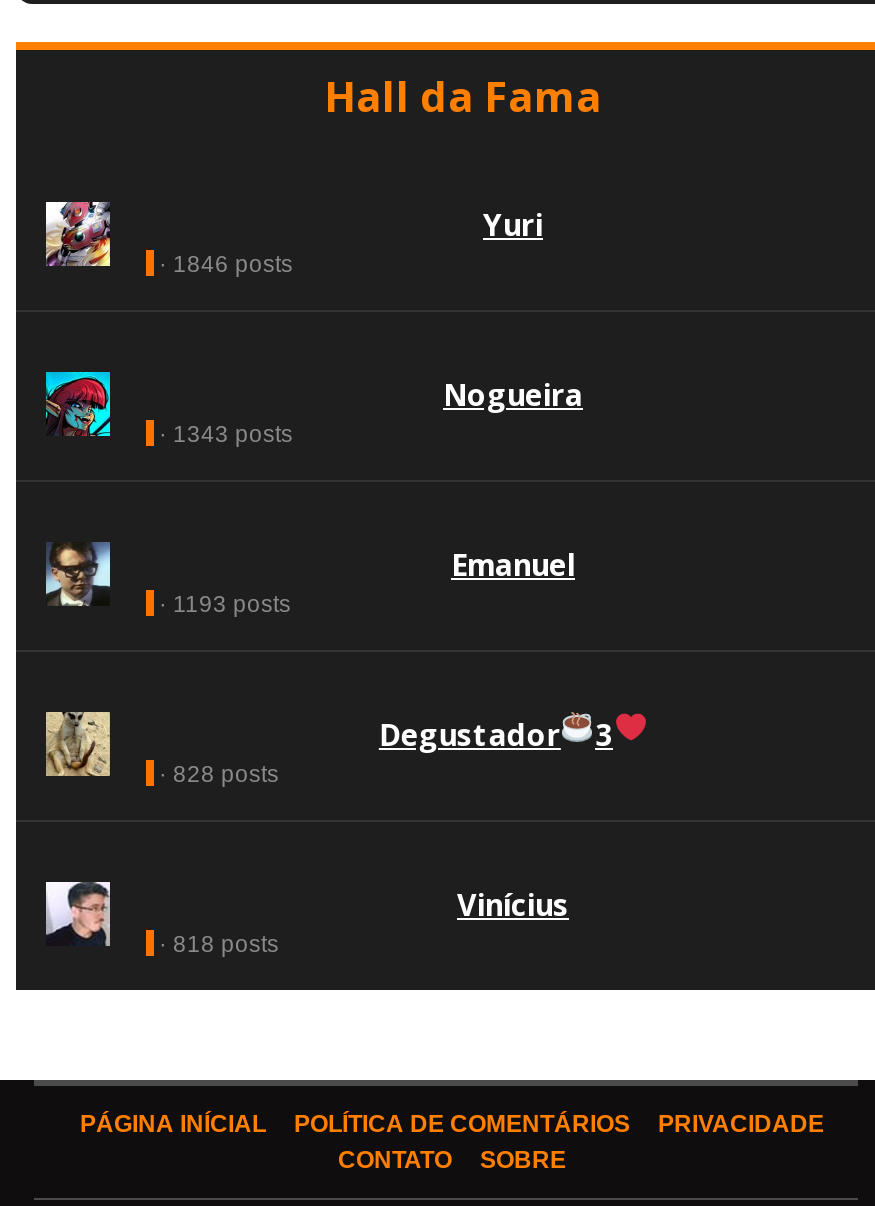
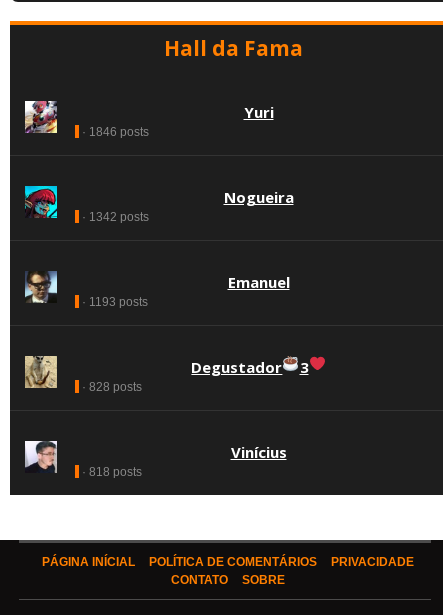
[153,421,293,447] · 1343 posts -> [78,210,148,223] · 1342 posts

